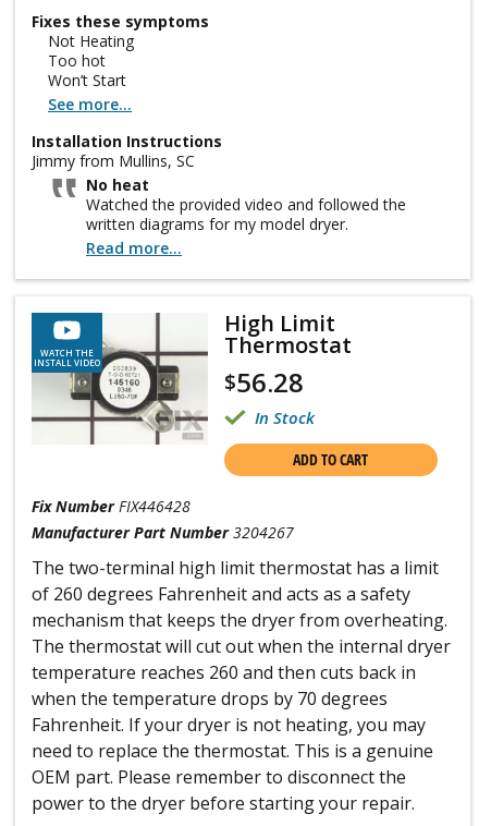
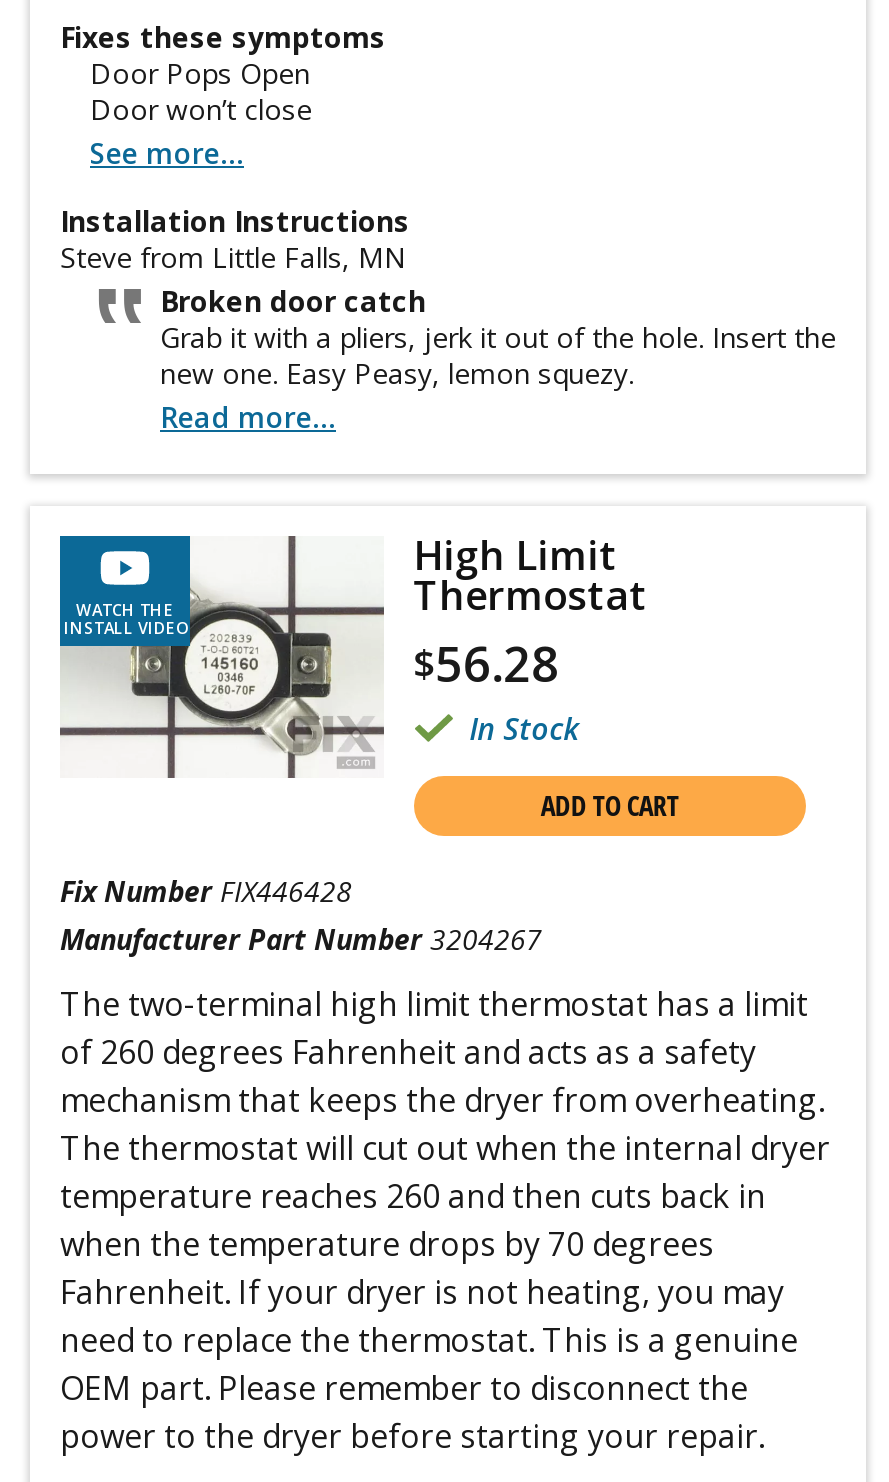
[48,31,134,90] Not Heating | Too hot | Won’t Start -> [90,54,312,128] Door Pops Open | Door won’t close
[32,150,406,234] Jimmy from Mullins, SC | No heat | Watched the provided video and followed the | written diagrams for my model dryer. -> [60,238,836,392] Steve from Little Falls, MN | Broken door catch | Grab it with a pliers, jerk it out of the hole. Insert the | new one. Easy Peasy, lemon squezy.

